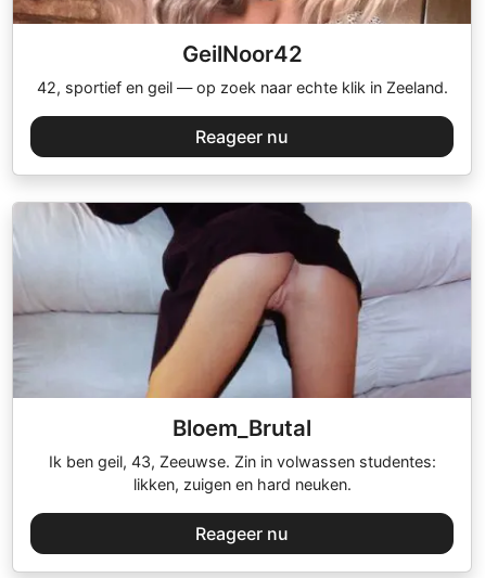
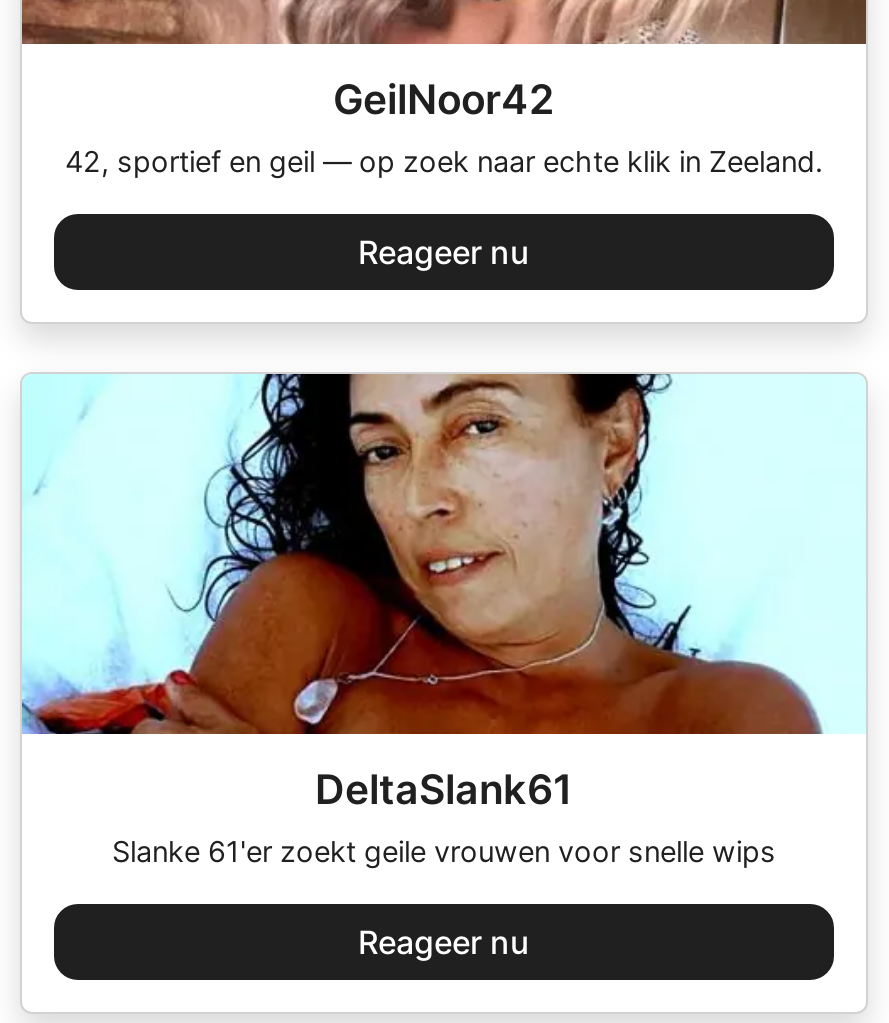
[12,202,472,493] [image] | Bloem_Brutal | Ik ben geil, 43, Zeeuwse. Zin in volwassen studentes: | likken, zuigen en hard neuken. -> [22,372,866,868] [image] | DeltaSlank61 | Slanke 61'er zoekt geile vrouwen voor snelle wips

